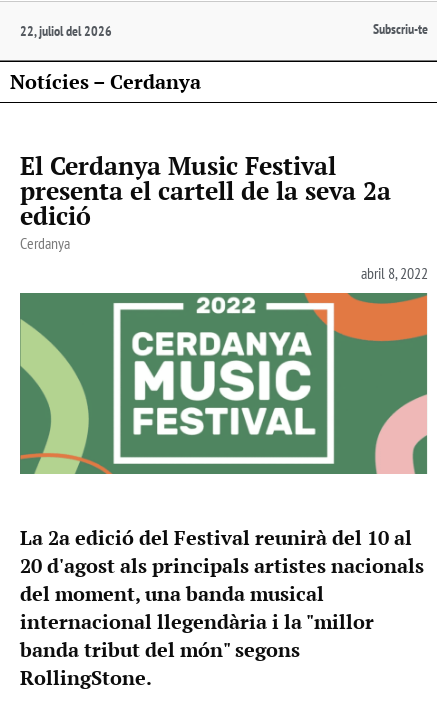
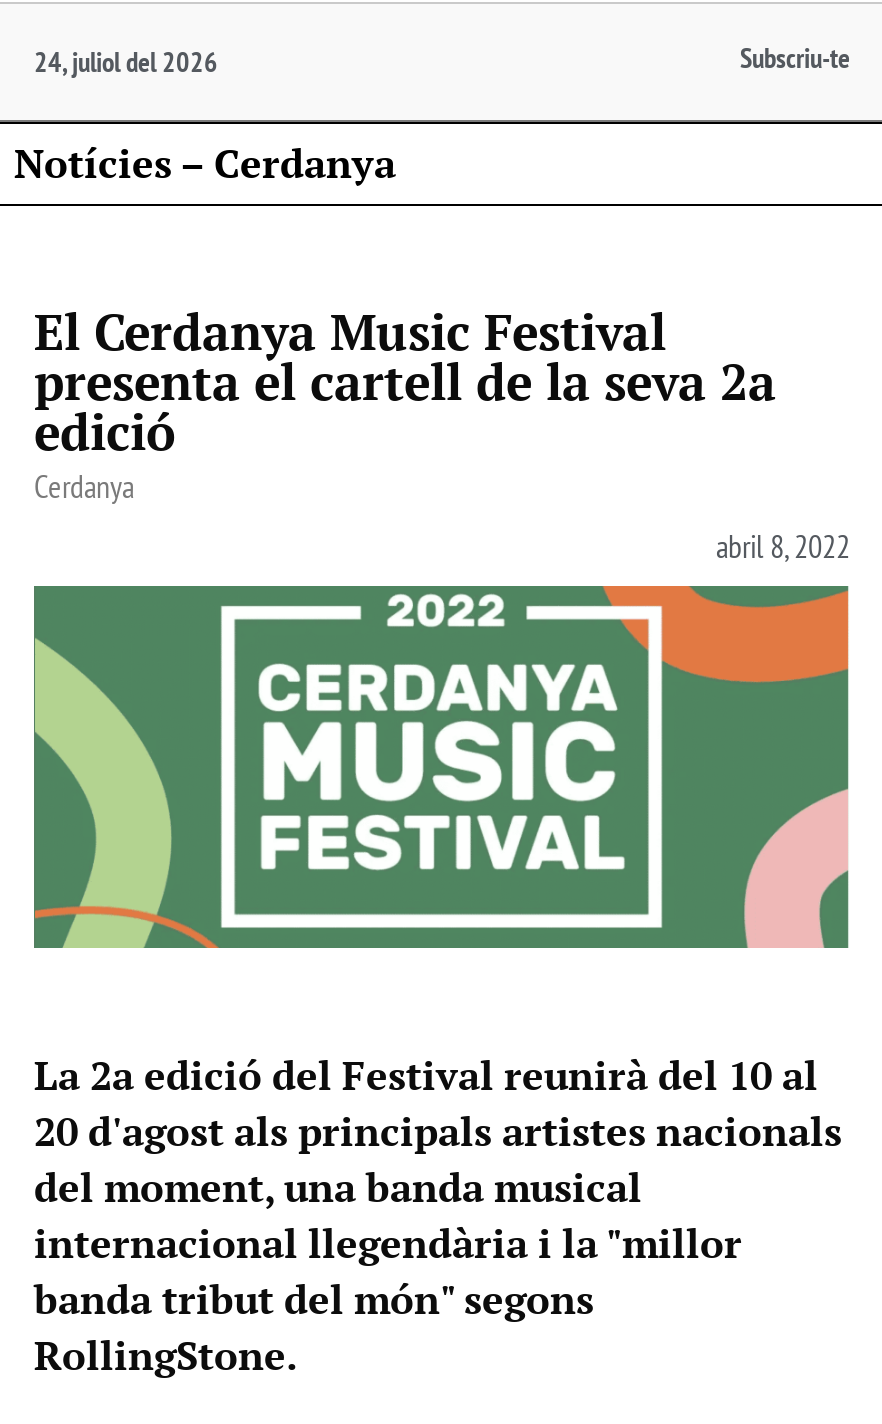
[20,22,112,40] 22, juliol del 2026 -> [34,44,218,80] 24, juliol del 2026

